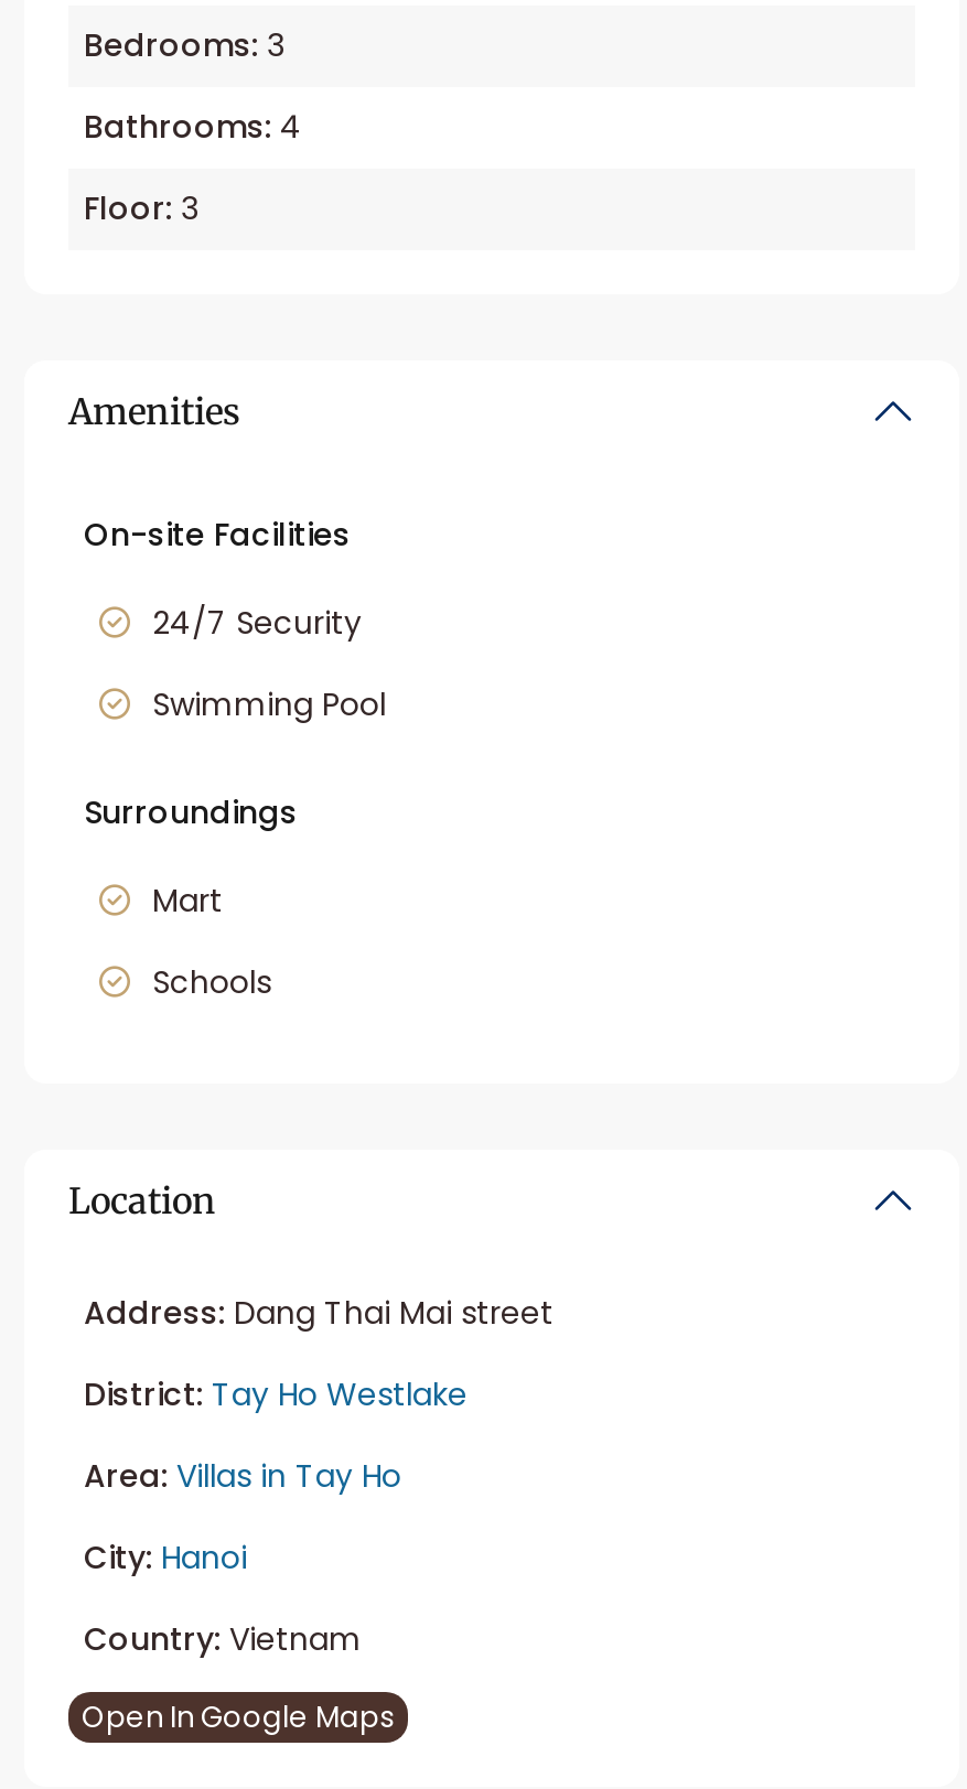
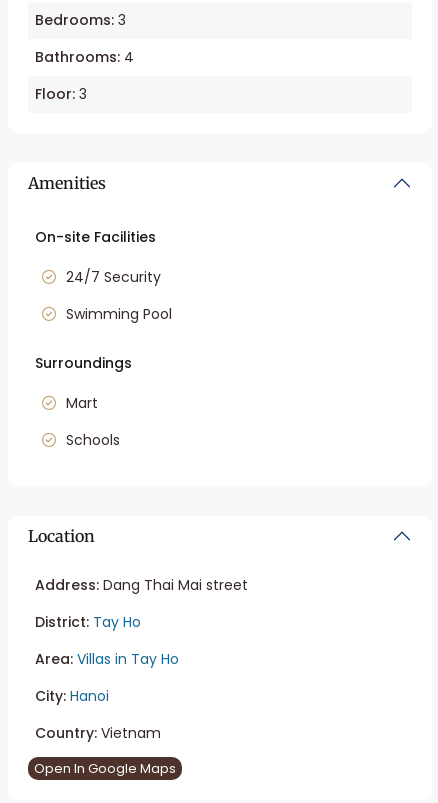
[84,1371,468,1416] District: Tay Ho Westlake -> [35,612,141,632] District: Tay Ho

